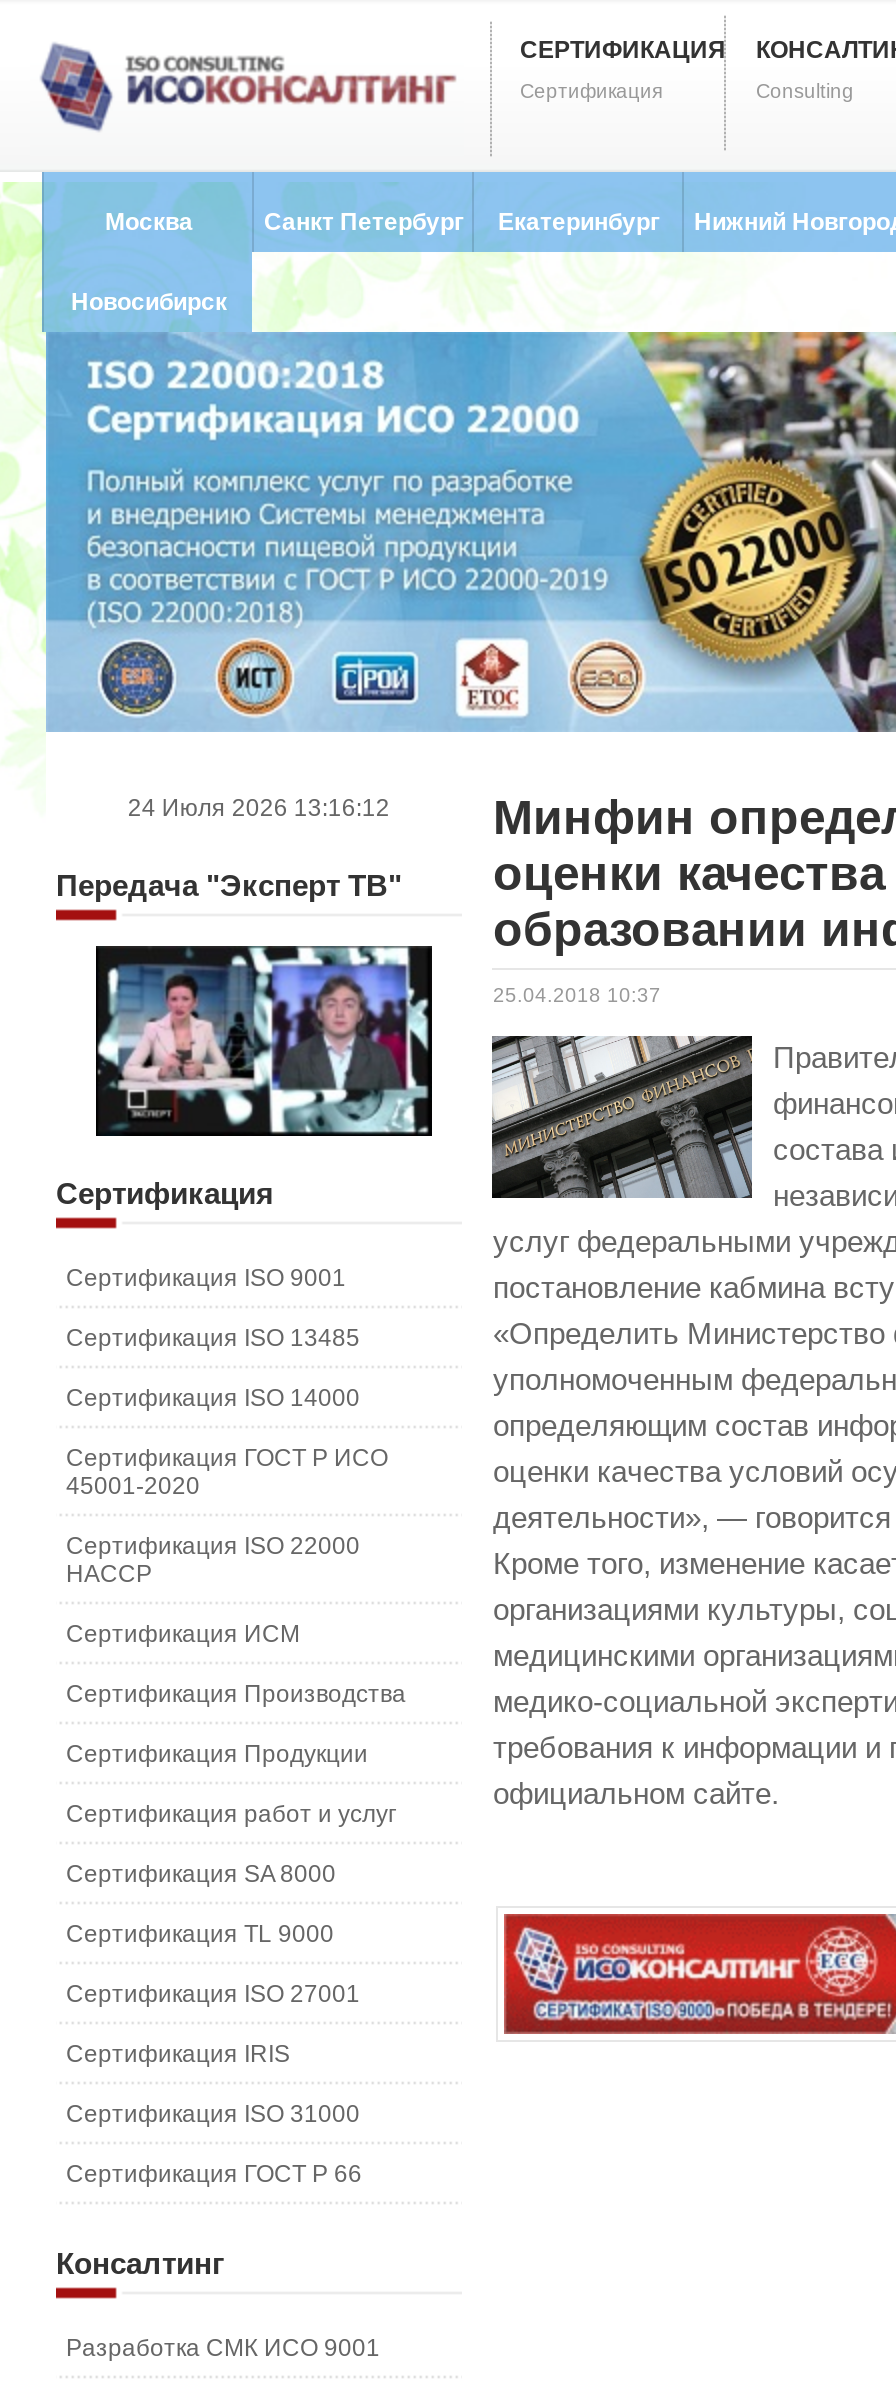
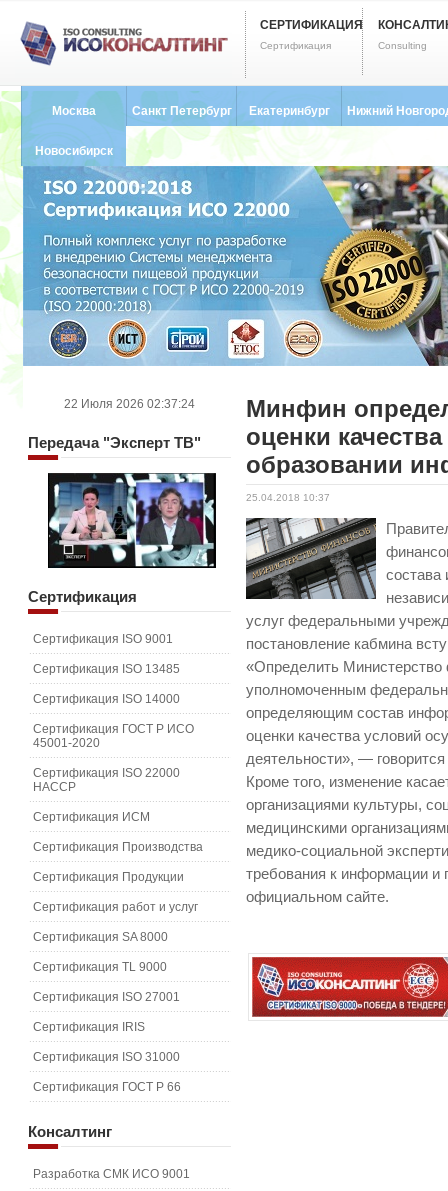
[128,794,390,822] 24 Июля 2026 13:16:12 -> [64,397,195,411] 22 Июля 2026 02:37:24

